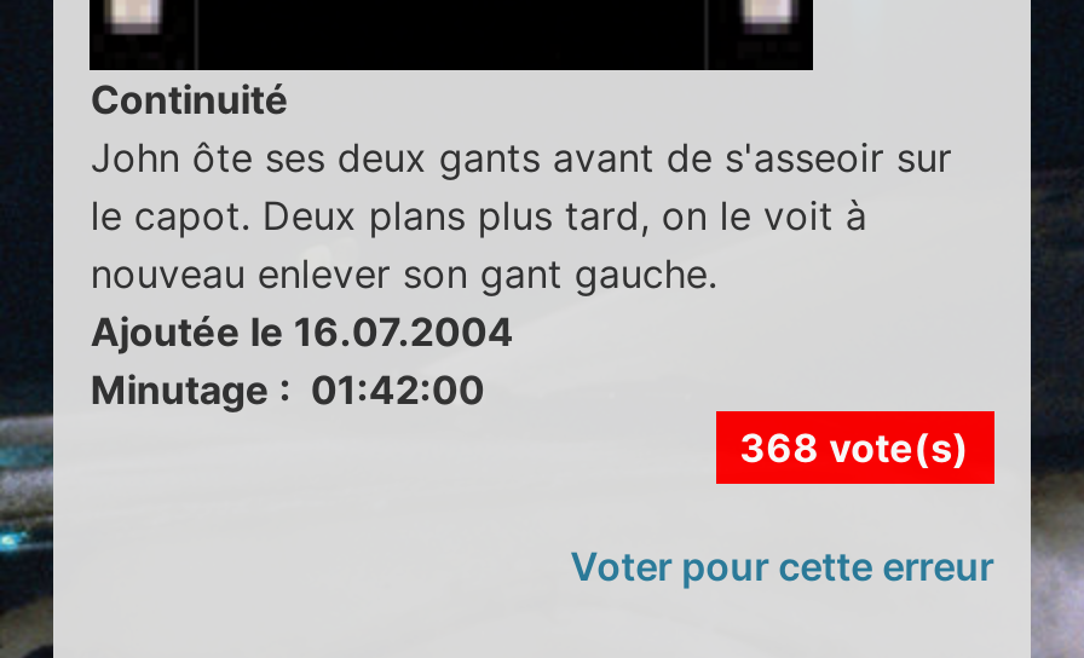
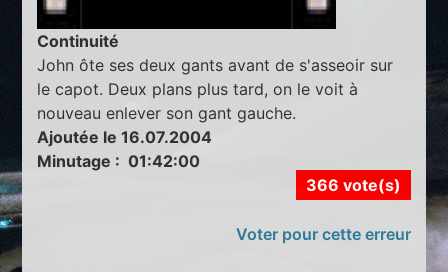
[739,424,969,472] 368 vote(s) -> [306,175,401,195] 366 vote(s)

